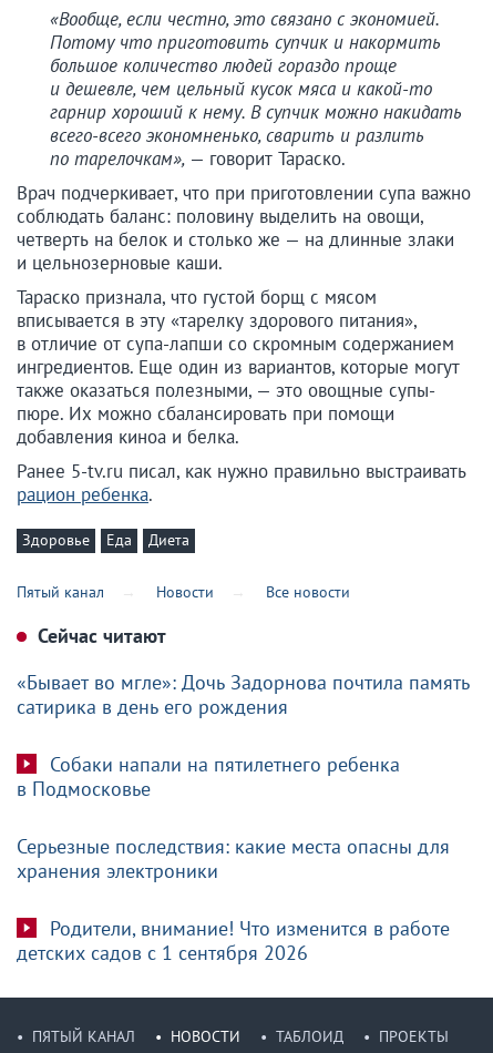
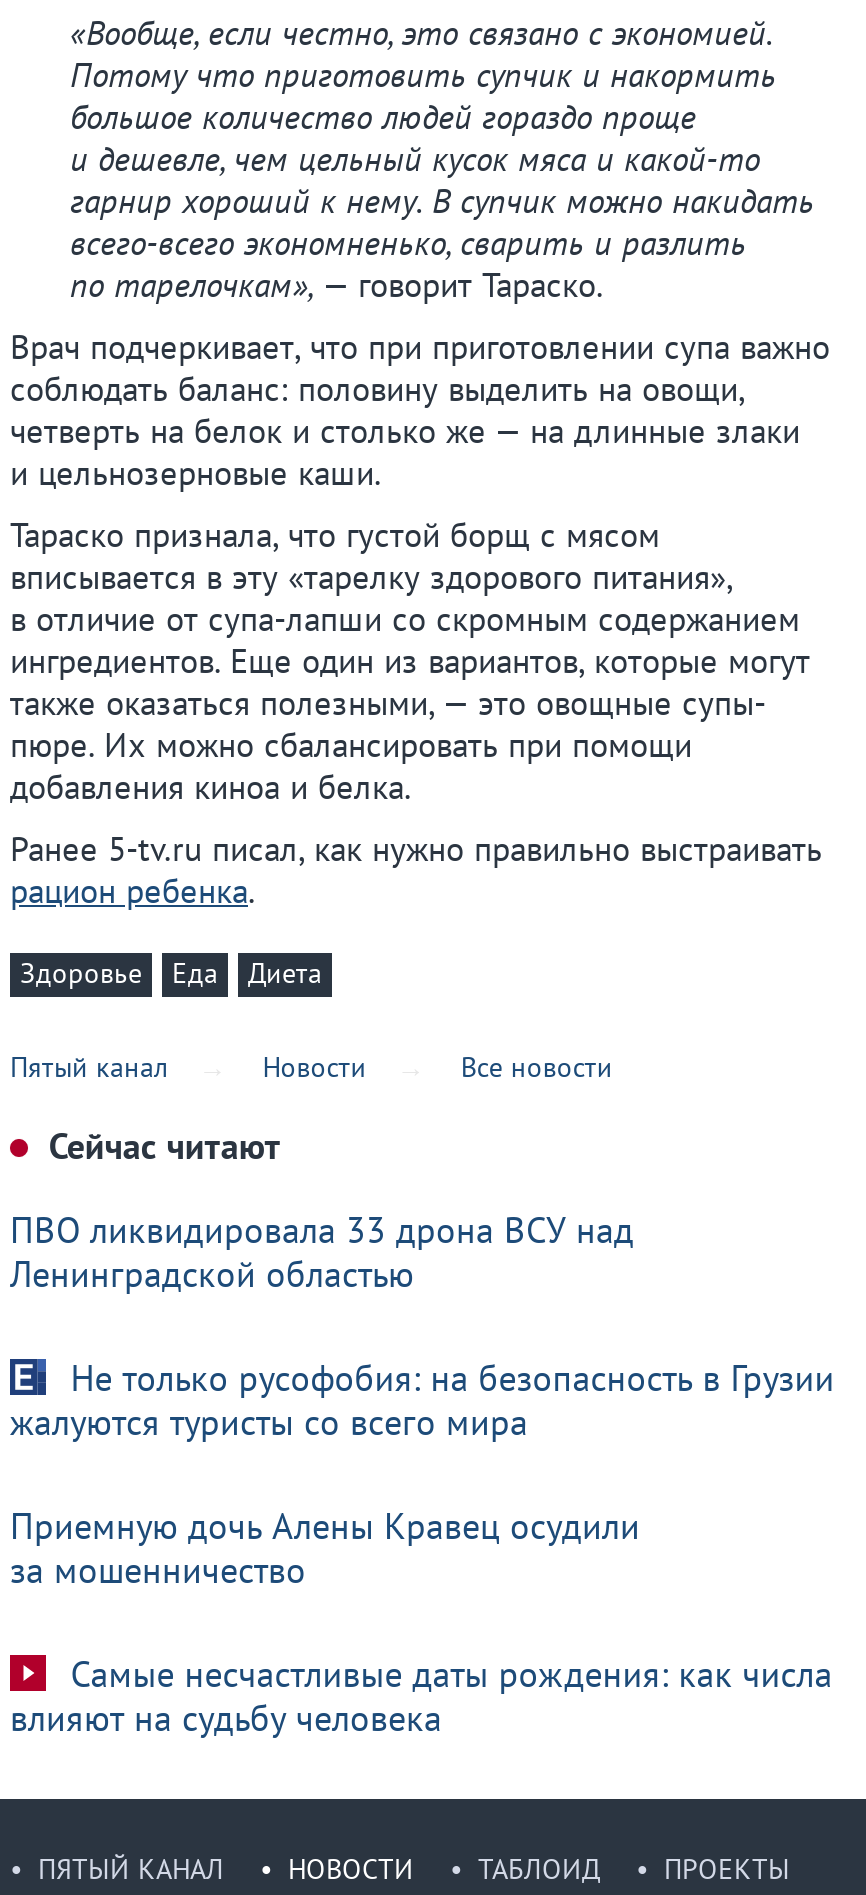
[17,669,470,719] «Бывает во мгле»: Дочь Задорнова почтила память | сатирика в день его рождения -> [10,1207,634,1297] ПВО ликвидировала 33 дрона ВСУ над | Ленинградской областью
[17,751,400,801] Собаки напали на пятилетнего ребенка | в Подмосковье -> [10,1355,834,1445] Не только русофобия: на безопасность в Грузии | жалуются туристы со всего мира
[17,833,450,883] Серьезные последствия: какие места опасны для | хранения электроники -> [10,1503,640,1593] Приемную дочь Алены Кравец осудили | за мошенничество
[17,915,450,965] Родители, внимание! Что изменится в работе | детских садов с 1 сентября 2026 -> [10,1651,832,1741] Самые несчастливые даты рождения: как числа | влияют на судьбу человека

